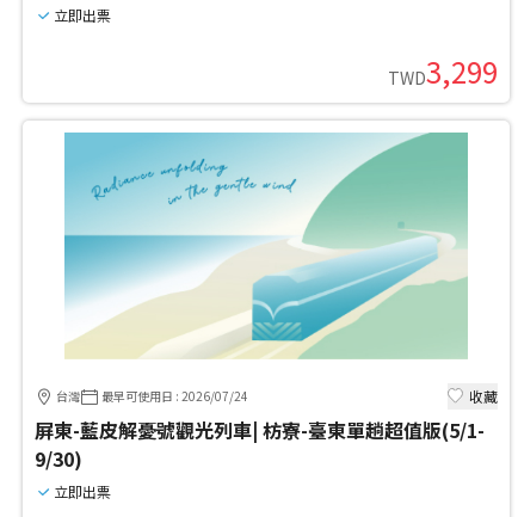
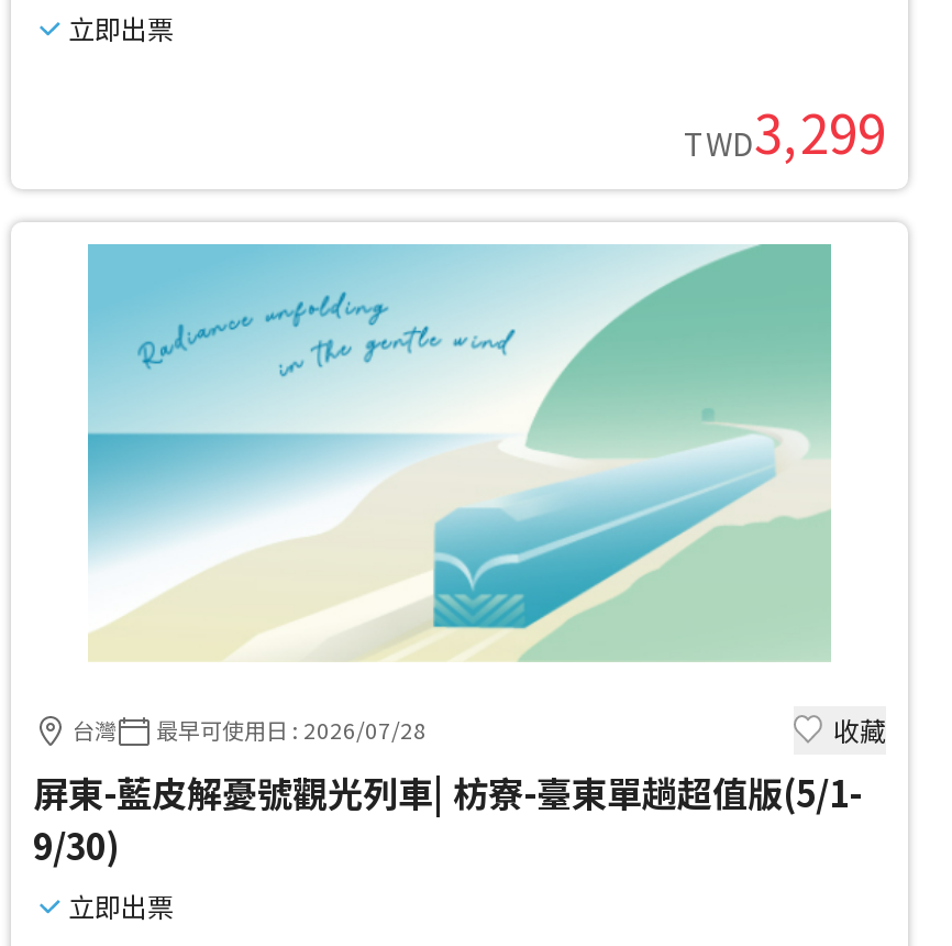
[101,386,248,404] 最早可使用日: 2026/07/24 -> [156,712,427,745] 最早可使用日: 2026/07/28

